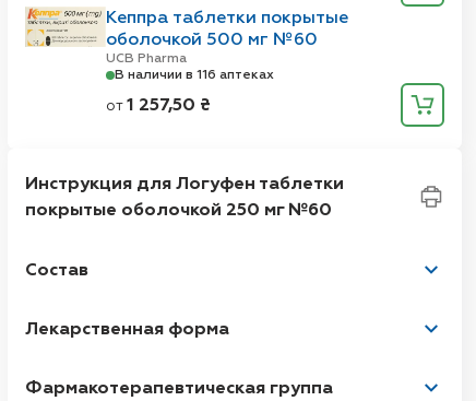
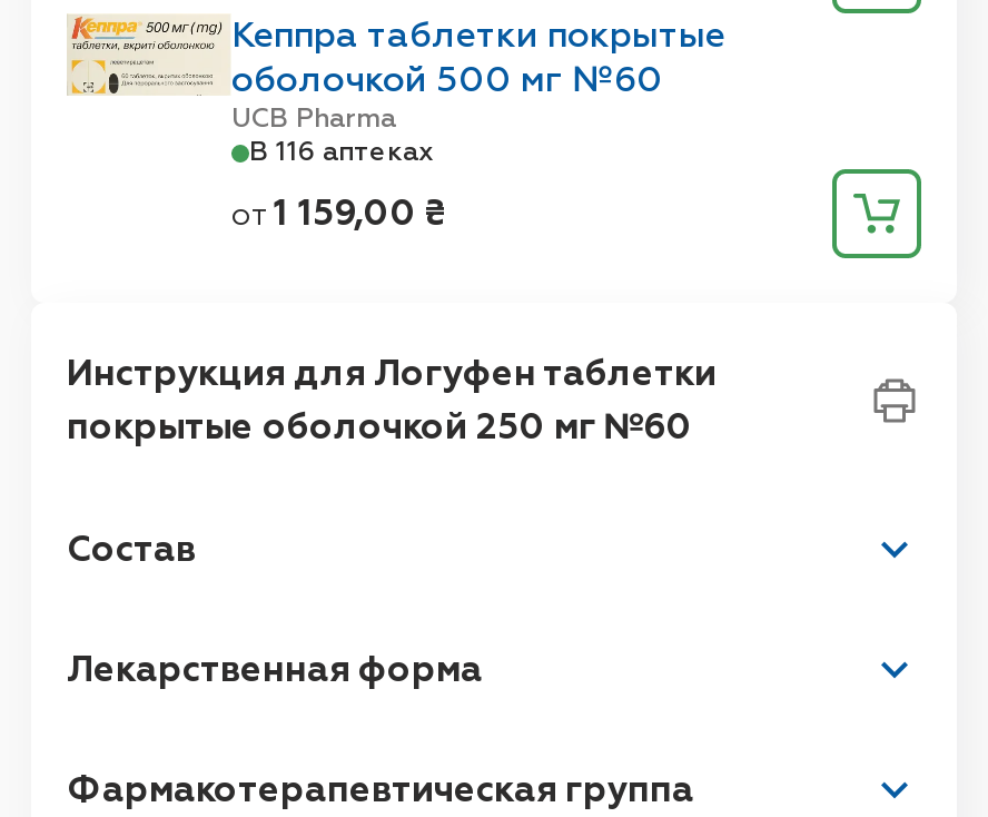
[115,67,274,82] В наличии в 116 аптеках -> [249,136,434,167] В 116 аптеках
[106,94,211,115] от 1 257,50 ₴ -> [231,191,447,234] от 1 159,00 ₴

